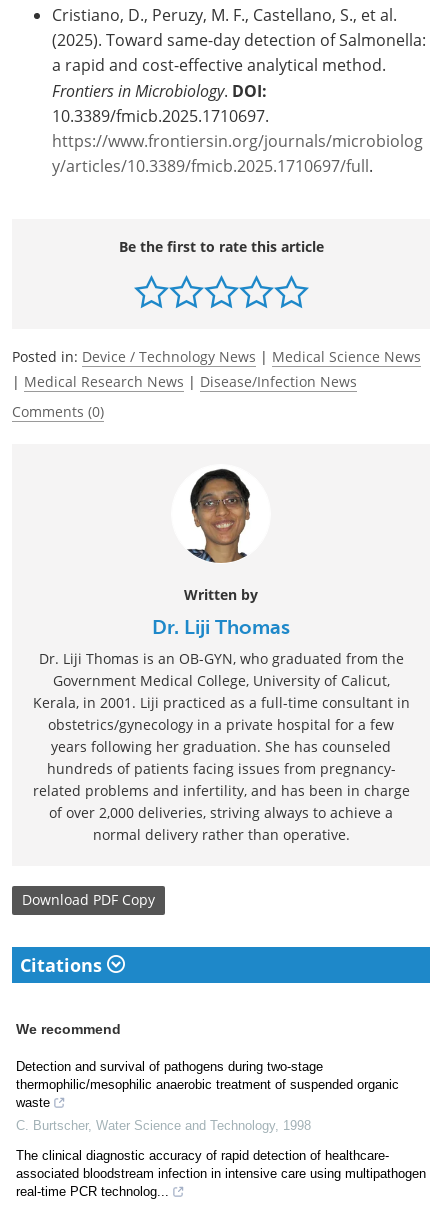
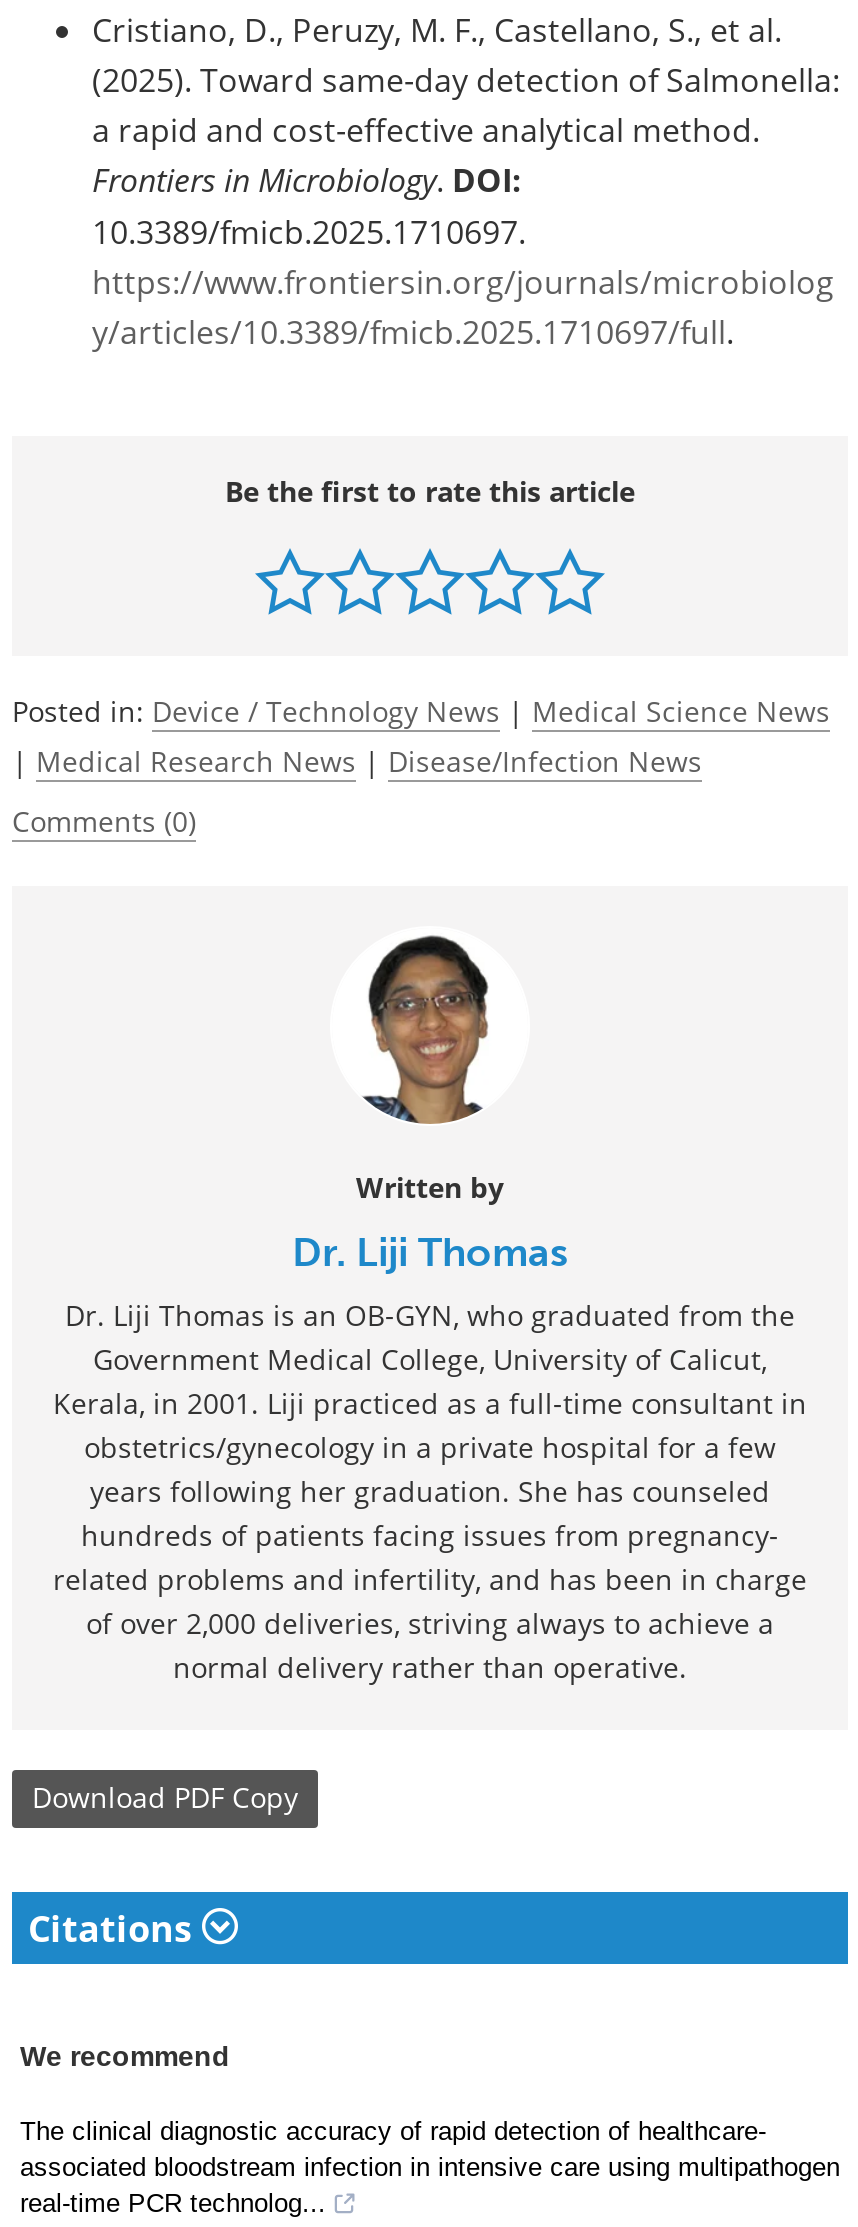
[16,1059,399,1133] Detection and survival of pathogens during two-stage | thermophilic/mesophilic anaerobic treatment of suspended organic | waste | C. Burtscher, Water Science and Technology, 1998 -> none

